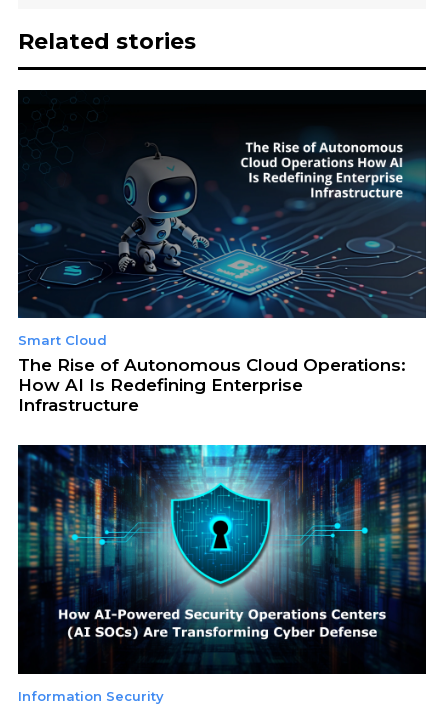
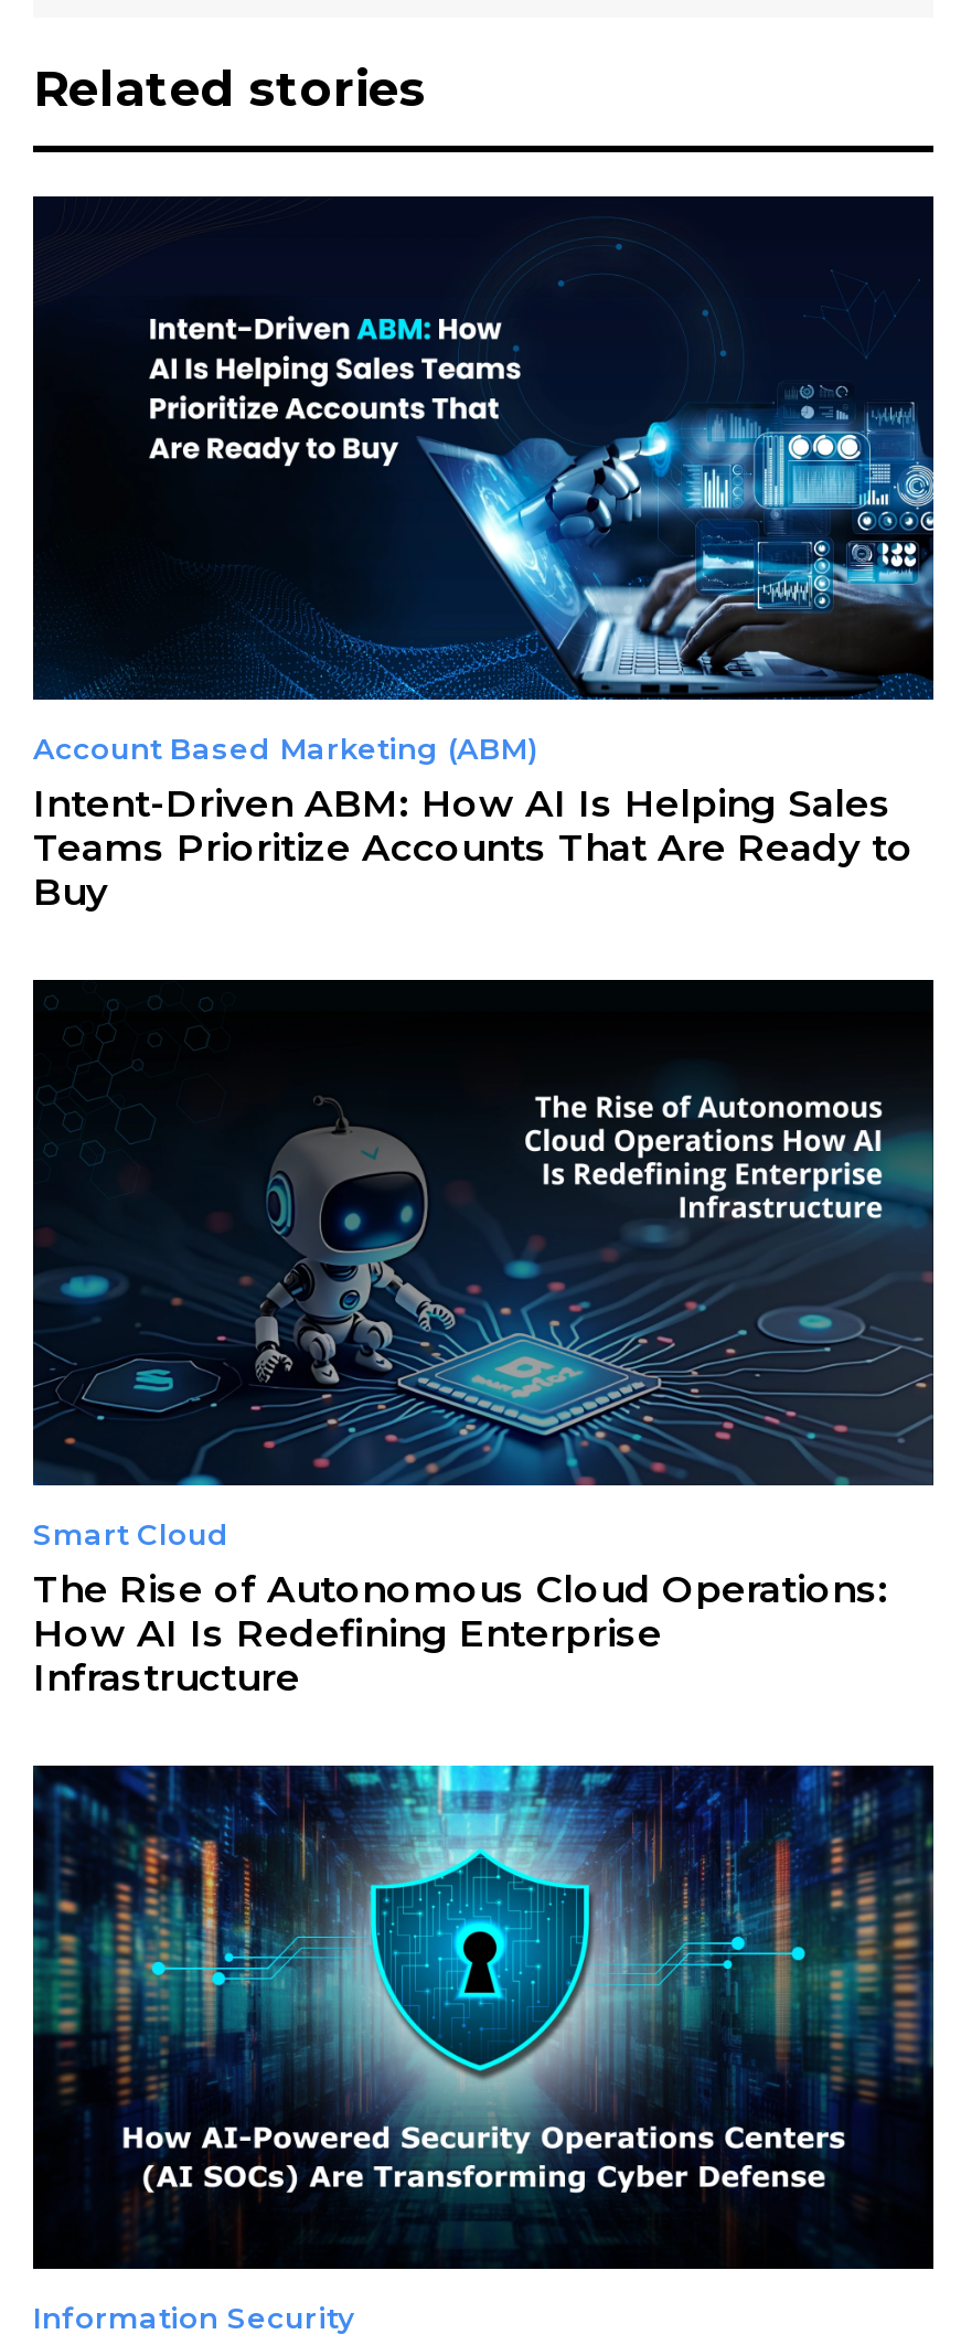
none -> [33,216,936,915] [image] | Account Based Marketing (ABM) | Intent-Driven ABM: How AI Is Helping Sales | Teams Prioritize Accounts That Are Ready to | Buy

